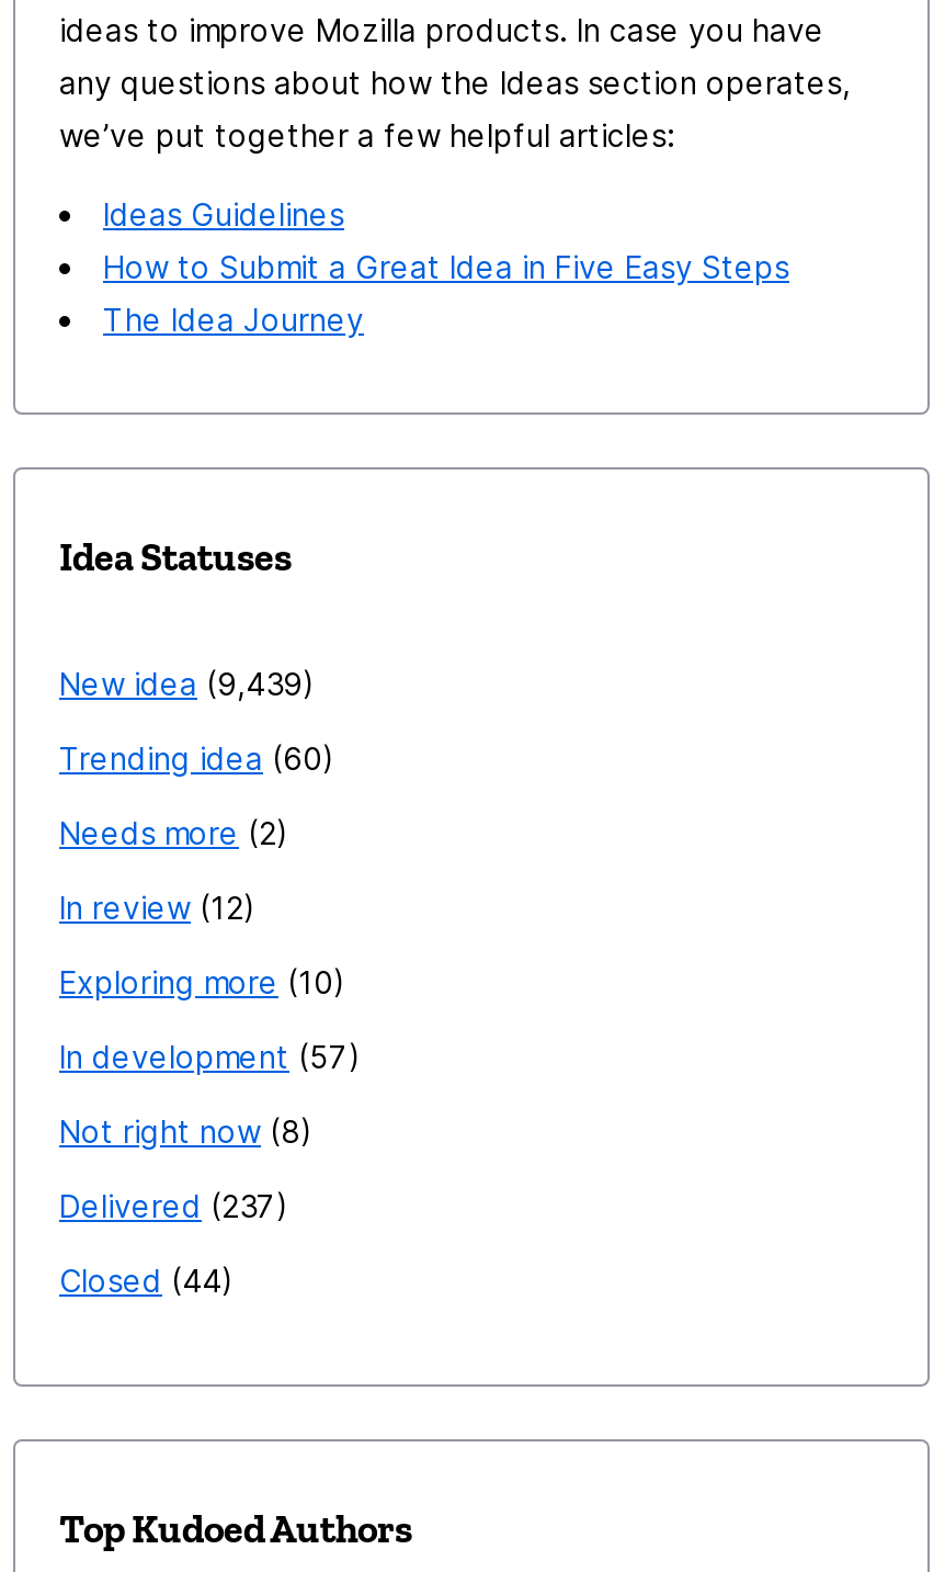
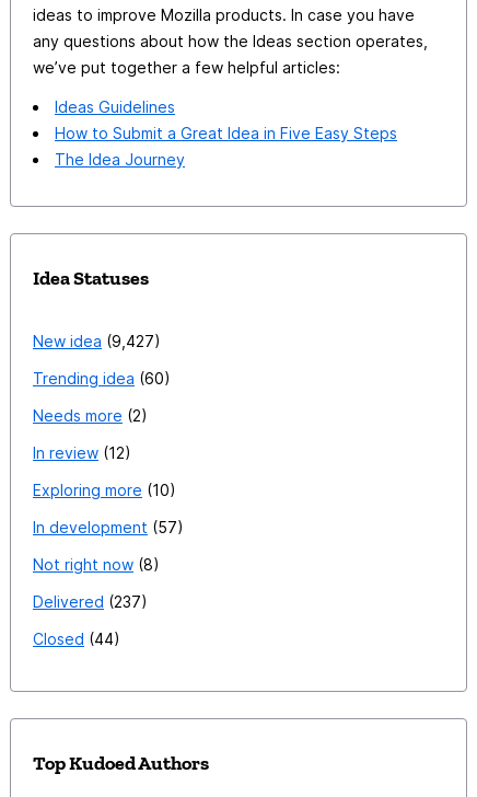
[59,665,303,703] New idea 9,439 -> [33,332,154,351] New idea 9,427

